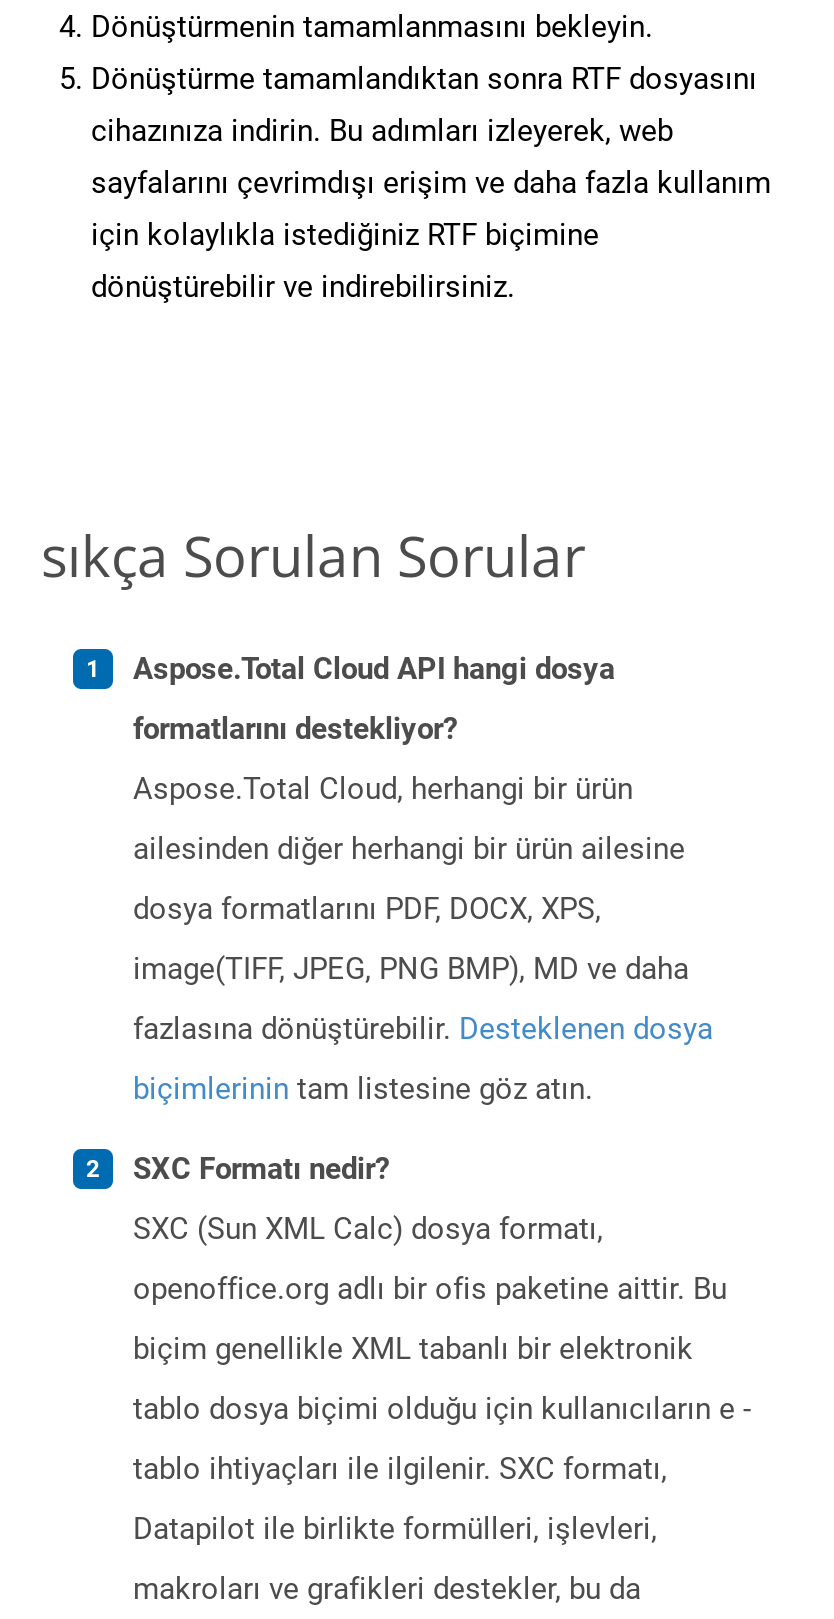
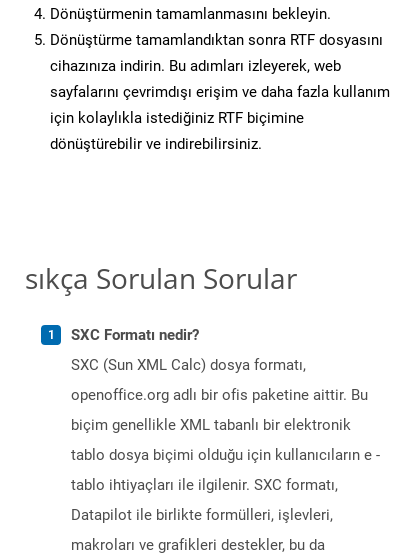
[133,651,713,1107] Aspose.Total Cloud API hangi dosya | formatlarını destekliyor? | Aspose.Total Cloud, herhangi bir ürün | ailesinden diğer herhangi bir ürün ailesine | dosya formatlarını PDF, DOCX, XPS, | image(TIFF, JPEG, PNG BMP), MD ve daha | fazlasına dönüştürebilir. Desteklenen dosya | biçimlerinin tam listesine göz atın. -> none

